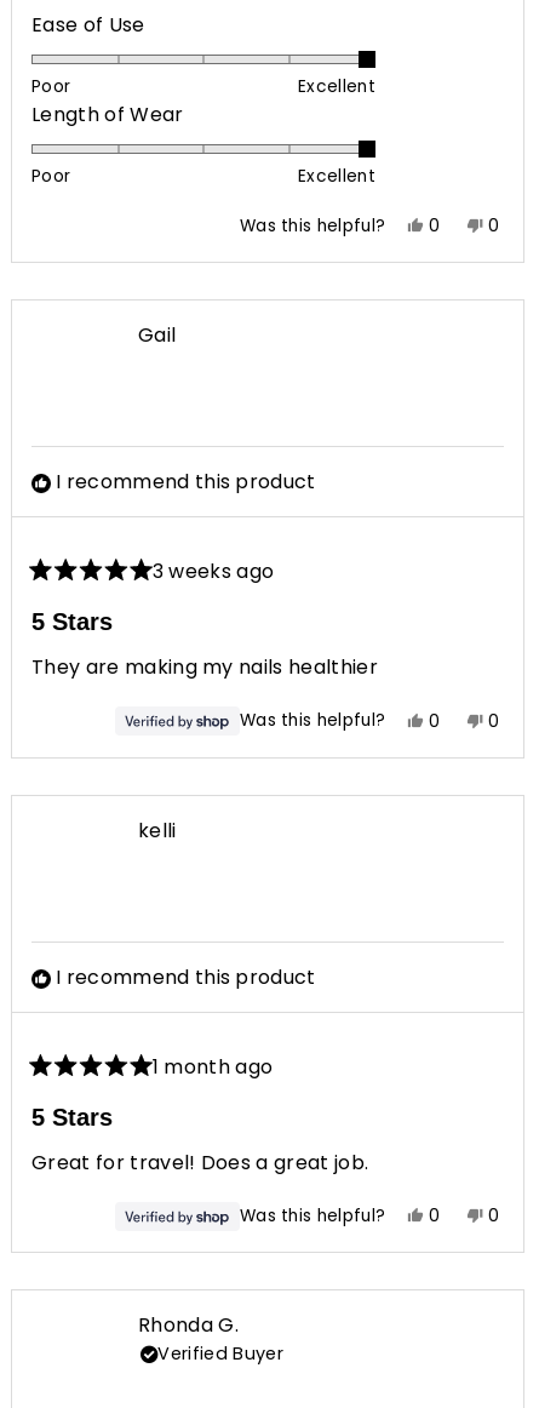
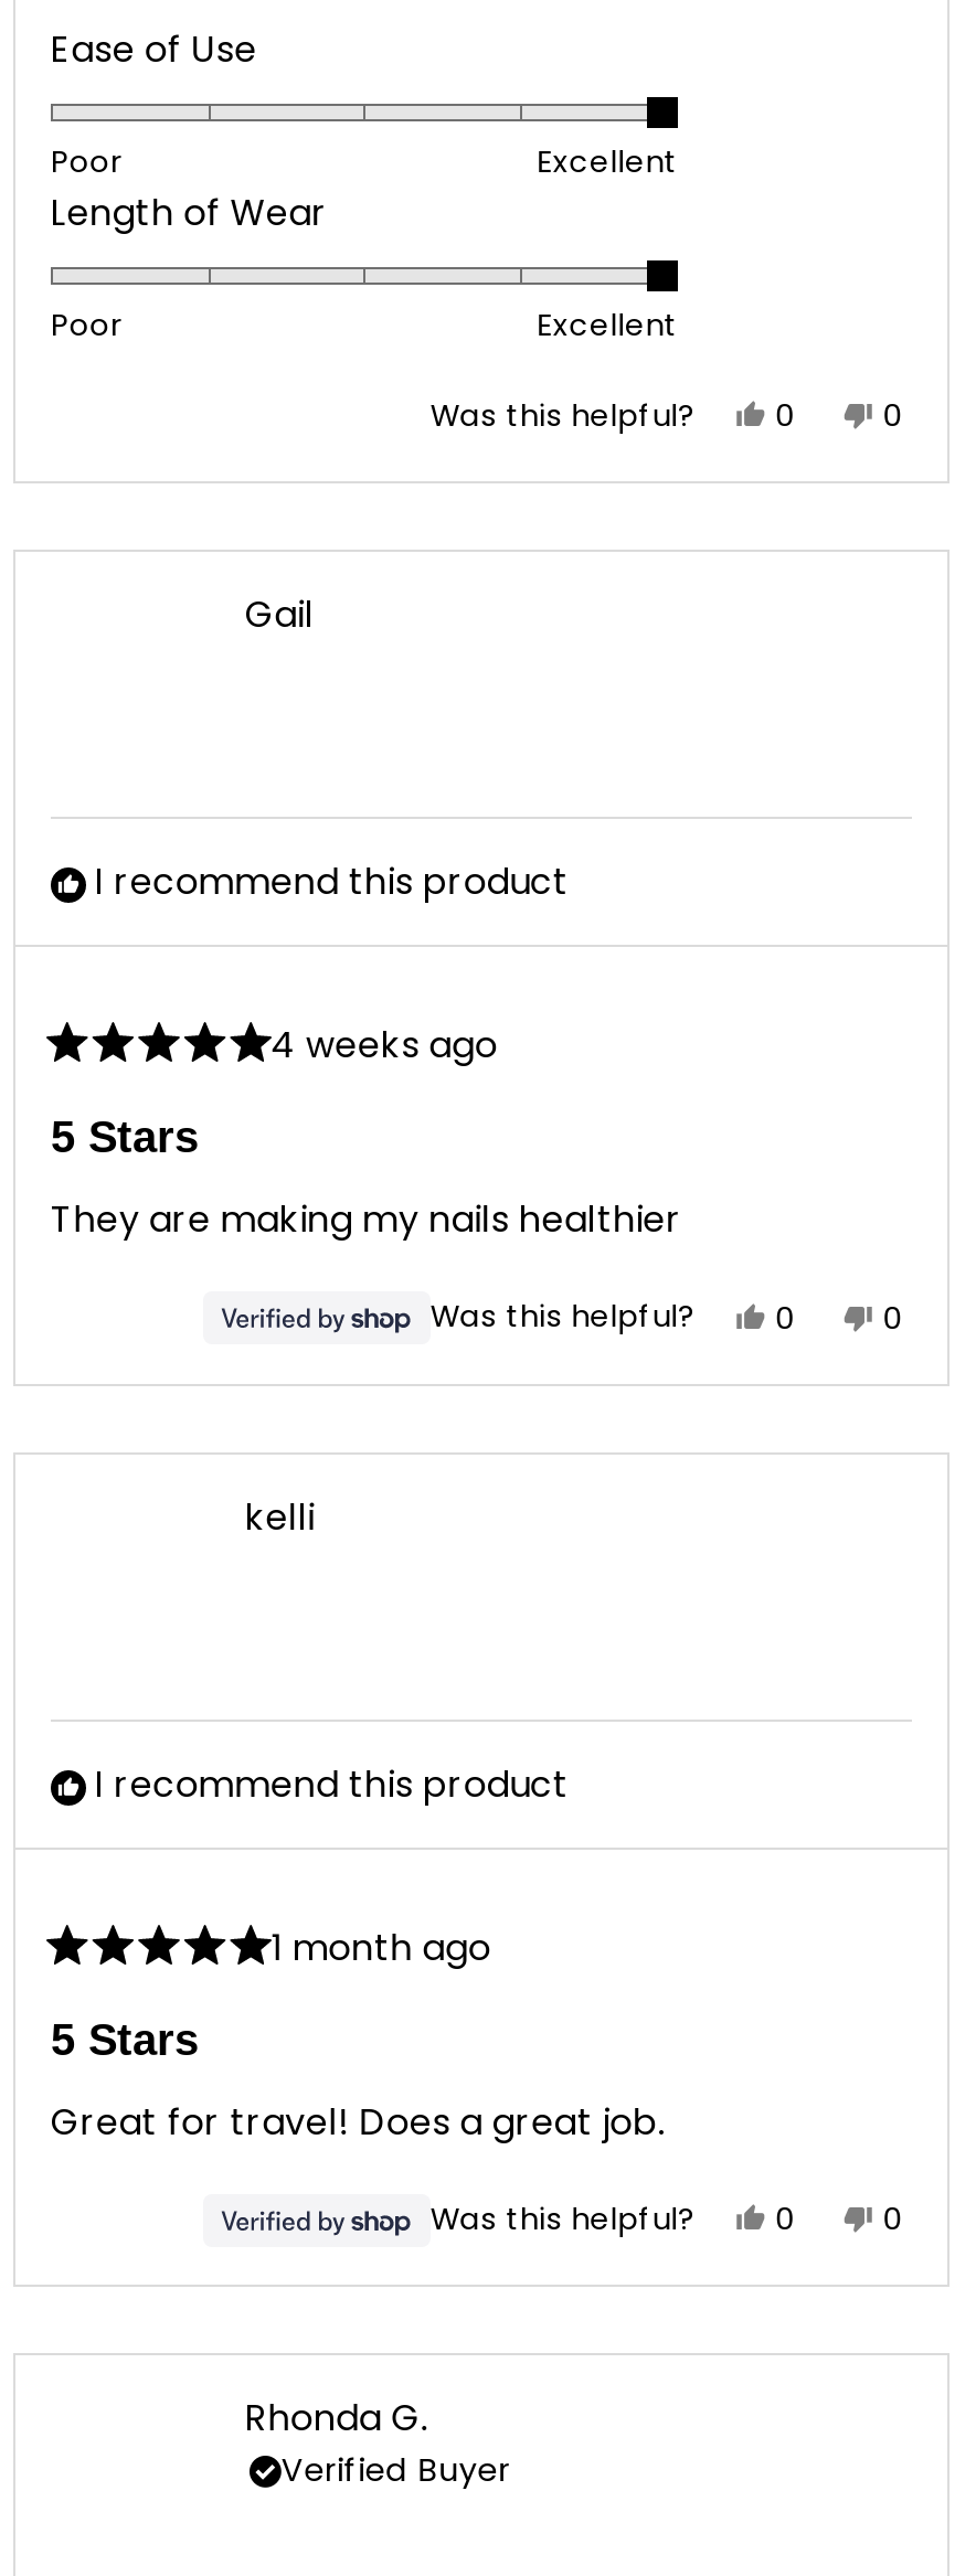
[152,557,274,585] 3 weeks ago -> [271,1020,498,1070] 4 weeks ago

